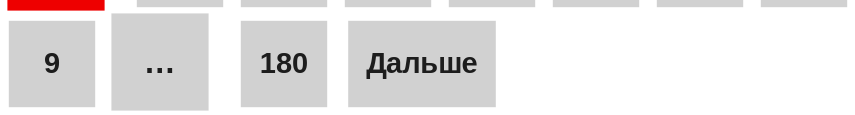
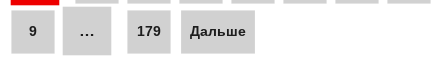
[260,48,478,79] 180 Дальше -> [137,24,246,39] 179 Дальше

